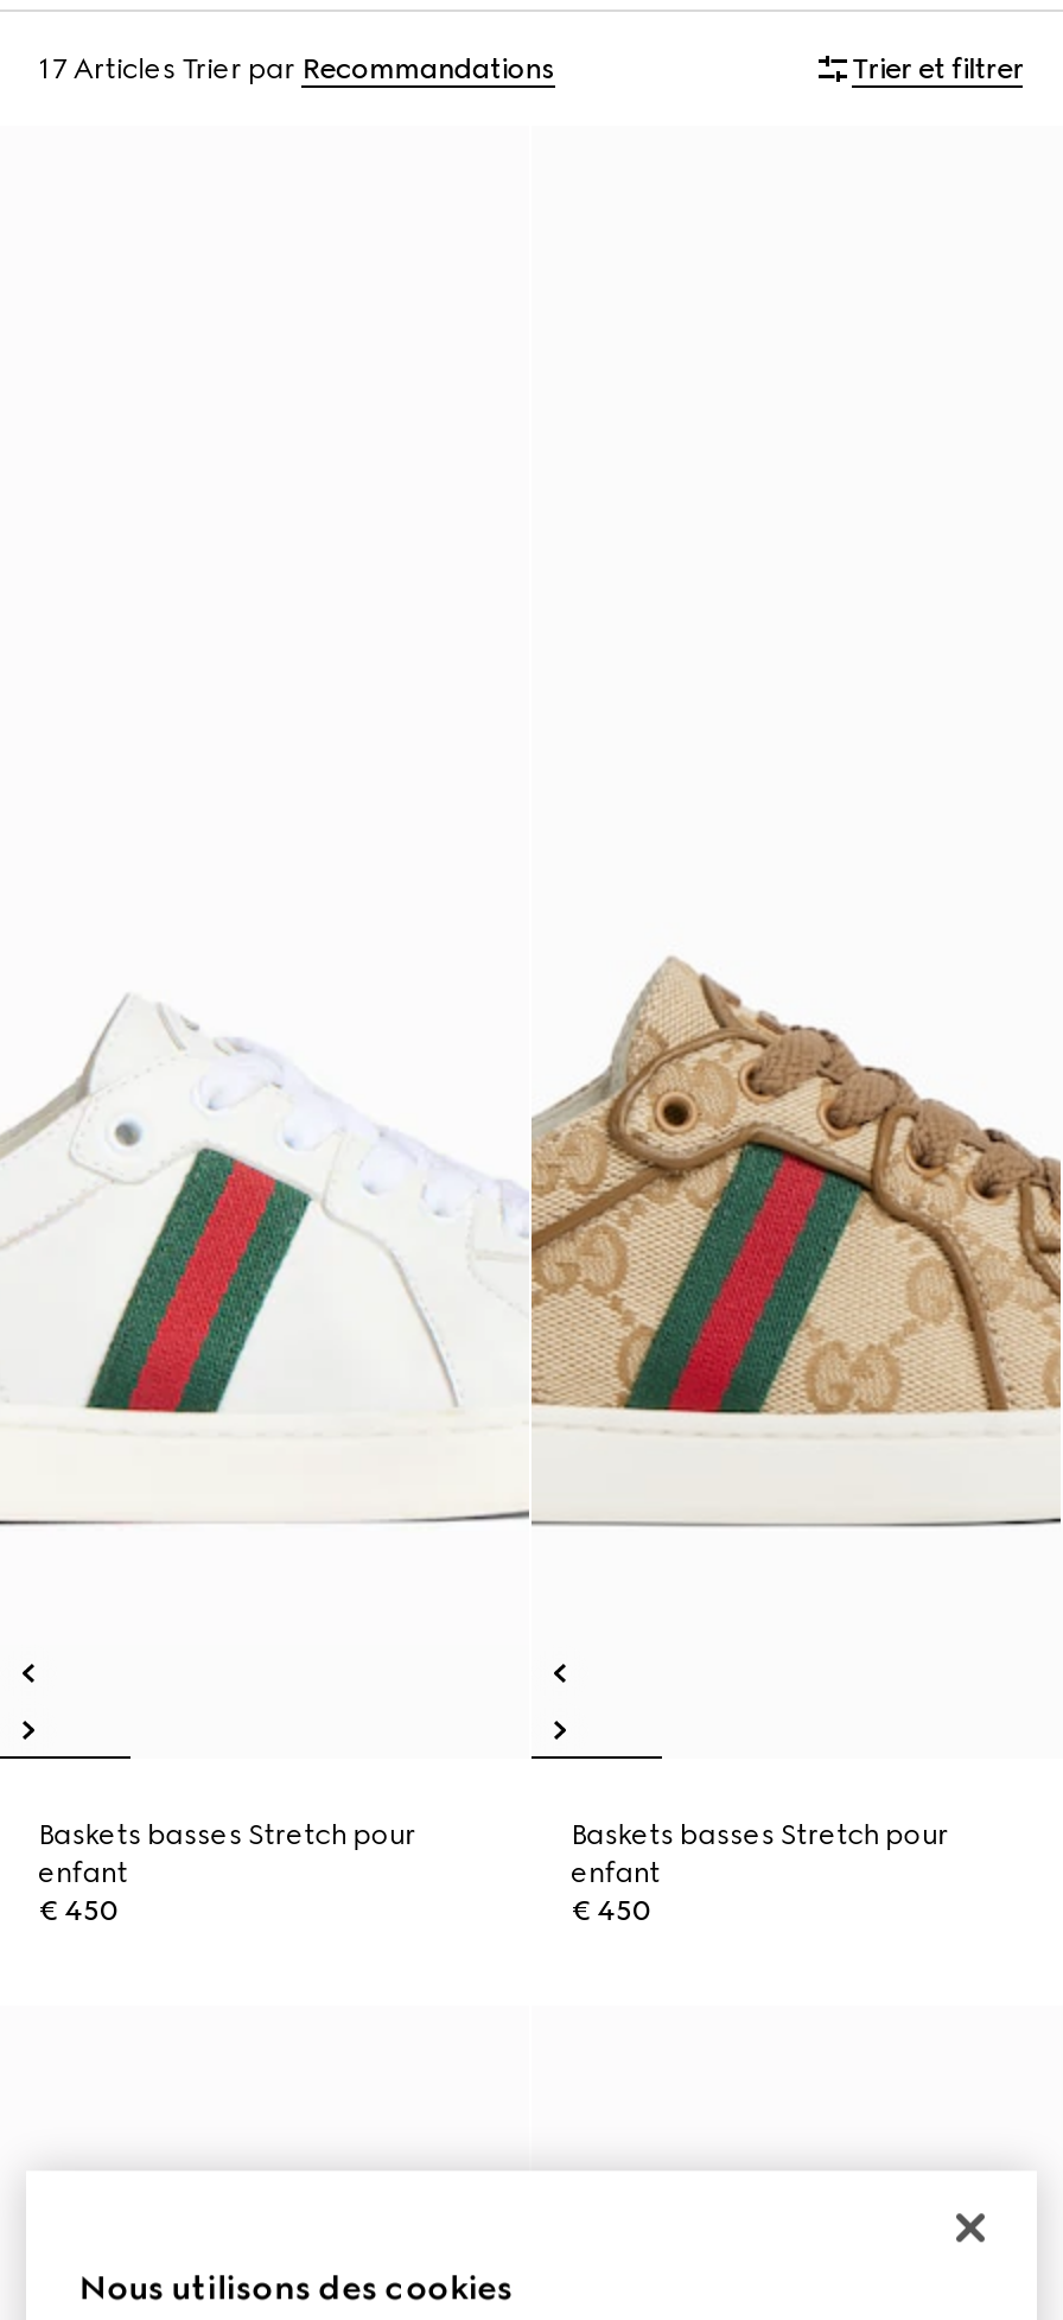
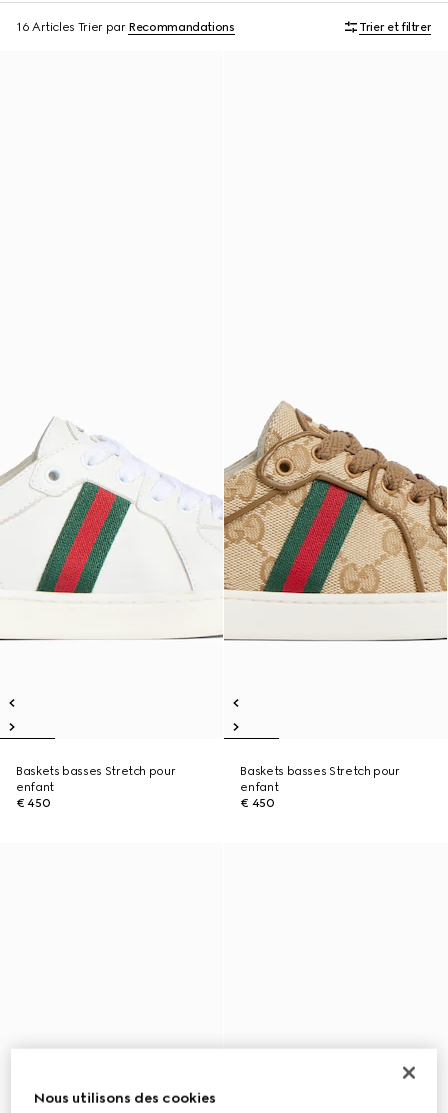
[38,52,555,85] 17 Articles Trier par Recommandations -> [16,20,235,34] 16 Articles Trier par Recommandations

